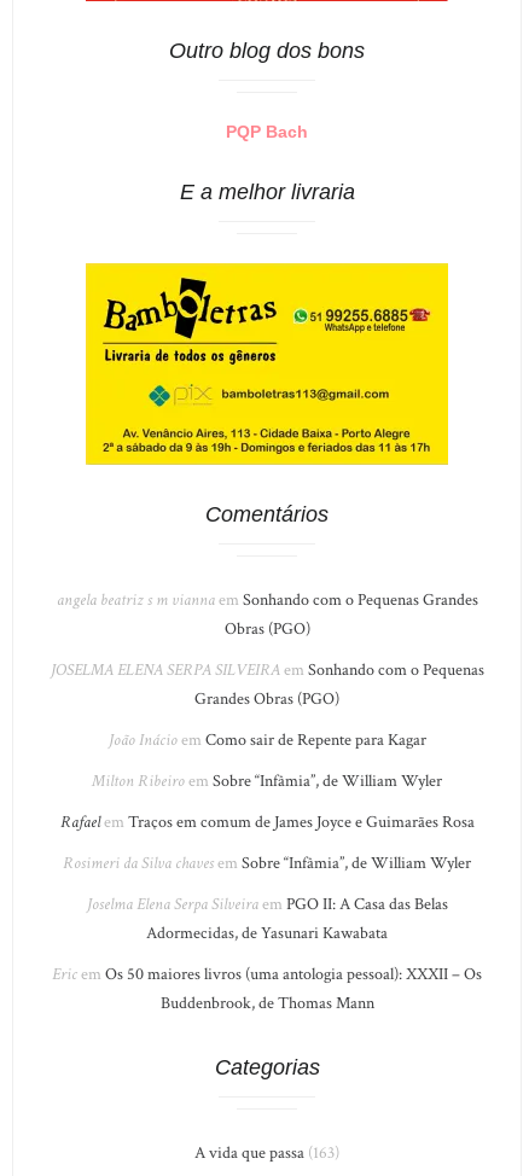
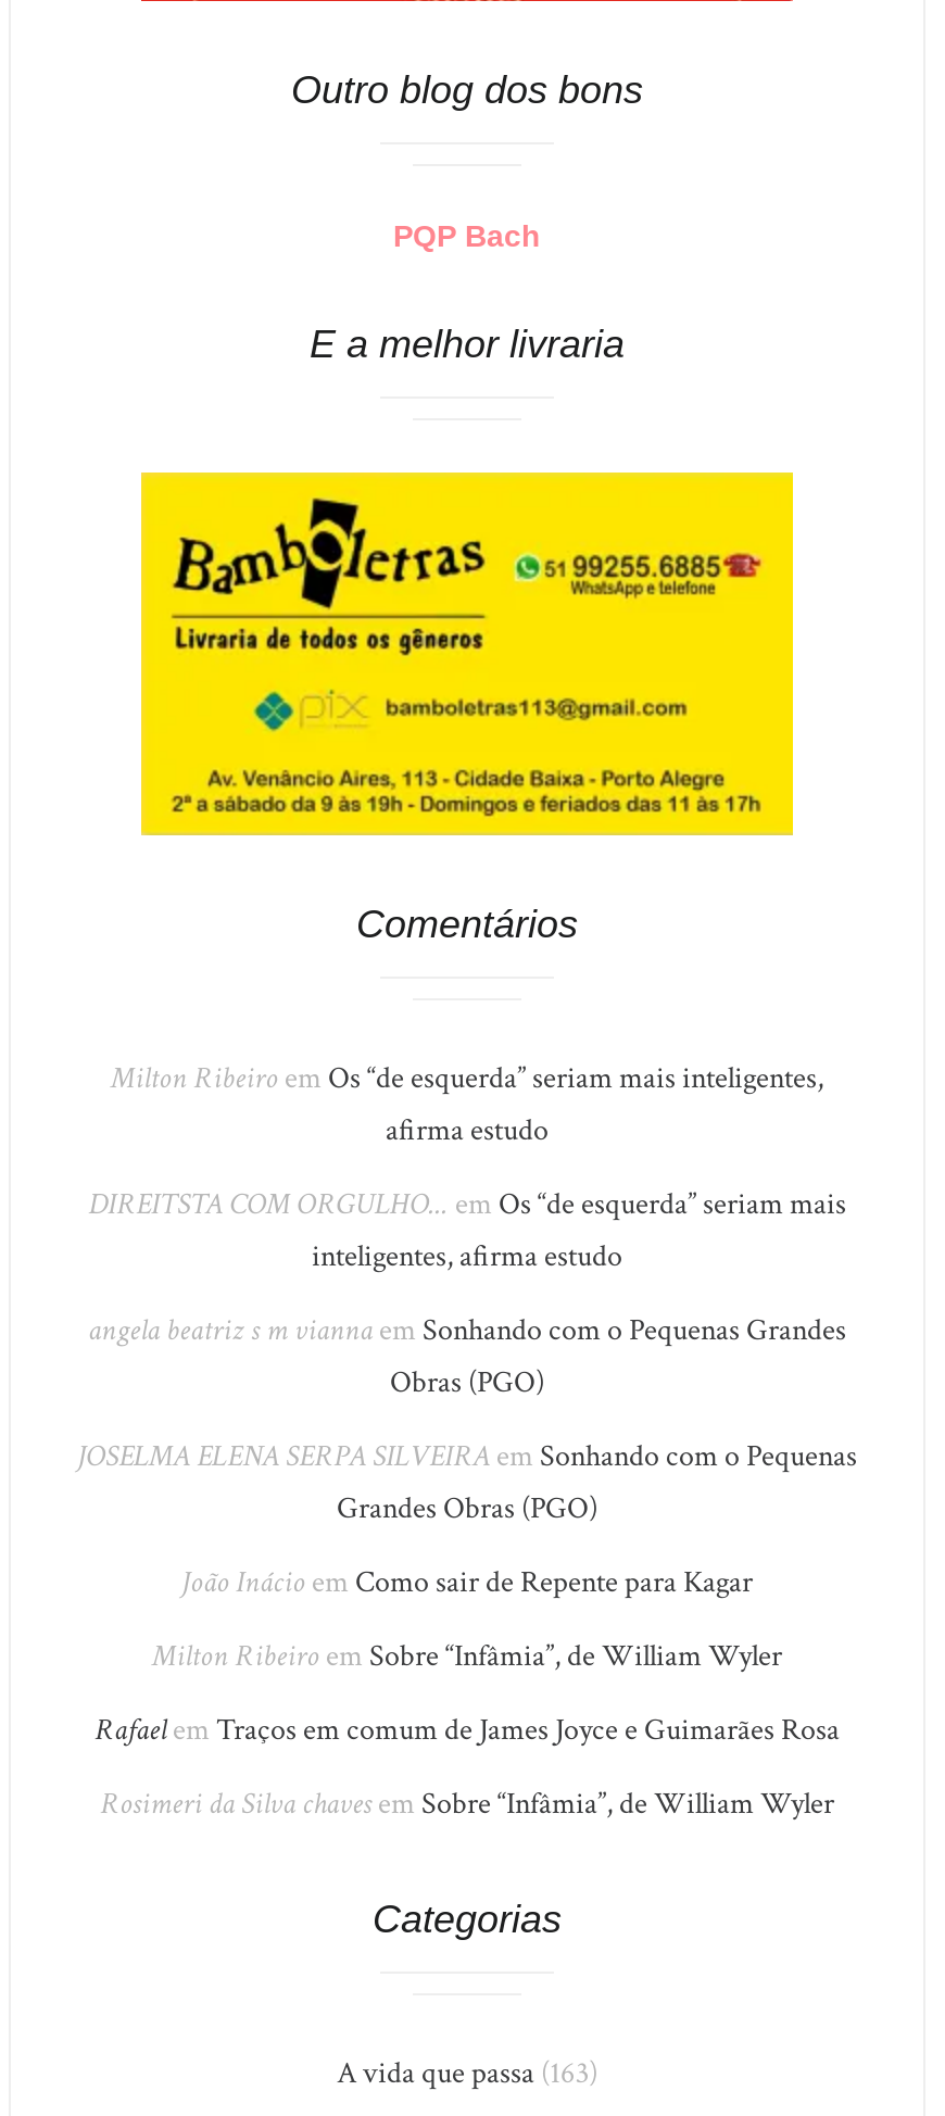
none -> [88,1060,846,1277] Milton Ribeiro em Os “de esquerda” seriam mais inteligentes, | afirma estudo | DIREITSTA COM ORGULHO... em Os “de esquerda” seriam mais | inteligentes, afirma estudo
moved [50,589,484,874] -> [77,1312,857,1824]: angela beatriz s m vianna em Sonhando com o Pequenas Grandes | Obras (PGO) | JOSELMA ELENA SERPA SILVEIRA em Sonhando com o Pequenas | Grandes Obras (PGO) | João Inácio em Como sair de Repente para Kagar | Milton Ribeiro em Sobre “Infâmia”, de William Wyler | Rafaelem Traços em comum de James Joyce e Guimarães Rosa | Rosimeri da Silva chaves em Sobre “Infâmia”, de William Wyler
[52,893,482,1014] Joselma Elena Serpa Silveira em PGO II: A Casa das Belas | Adormecidas, de Yasunari Kawabata | Eric em Os 50 maiores livros (uma antologia pessoal): XXXII – Os | Buddenbrook, de Thomas Mann -> none

